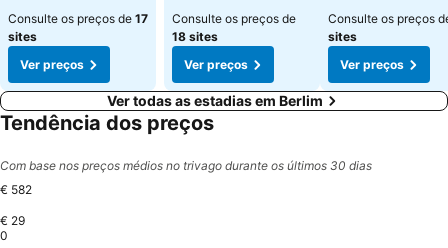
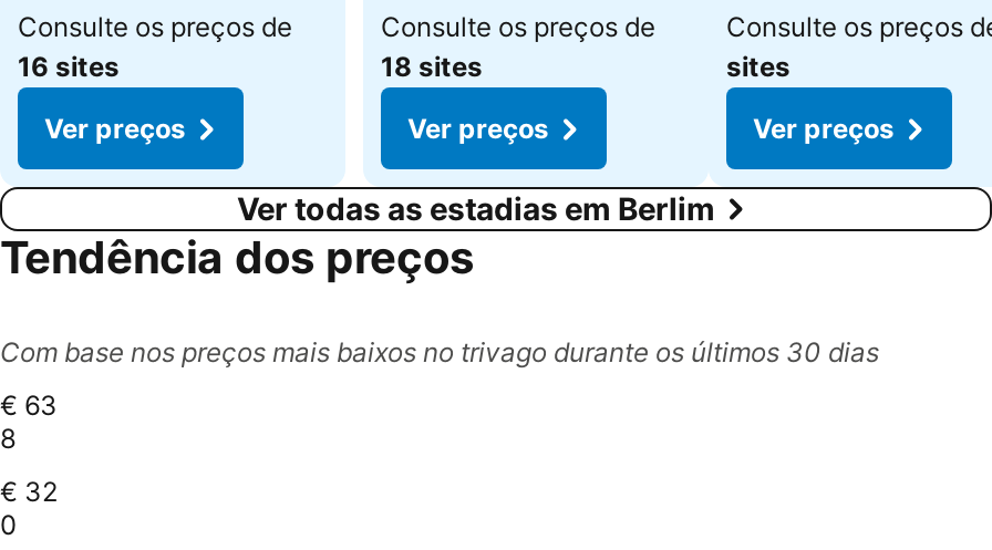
[8,11,148,44] Consulte os preços de 17 | sites -> [18,10,292,83] Consulte os preços de | 16 sites
[0,158,372,173] Com base nos preços médios no trivago durante os últimos 30 dias -> [0,335,879,369] Com base nos preços mais baixos no trivago durante os últimos 30 dias
[0,182,32,197] € 582 -> [0,388,58,455] € 63 | 8
[0,213,25,228] € 29 -> [0,474,58,507] € 32

